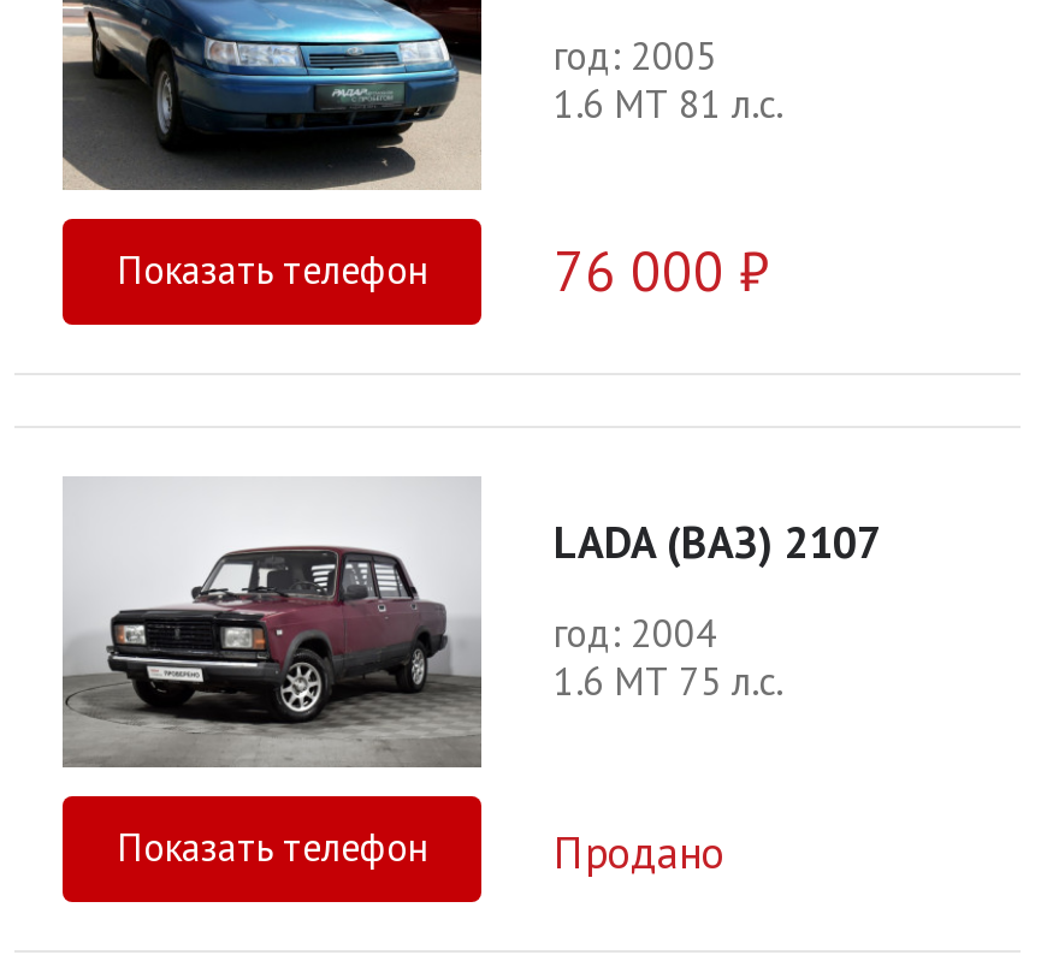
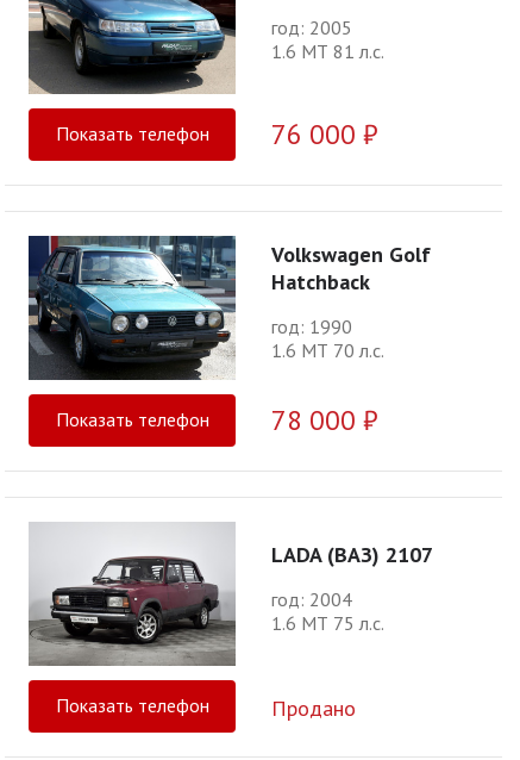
none -> [27,235,431,437] [image] | Volkswagen Golf | Hatchback | год: 1990 | 1.6 МТ 70 л.с. | Показать телефон | 78 000 ₽

